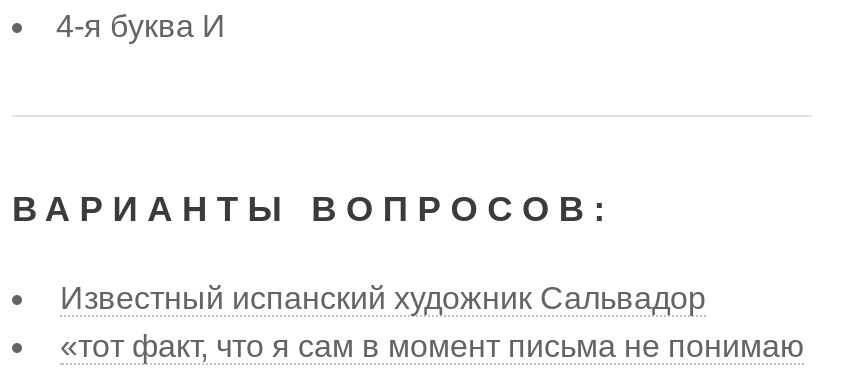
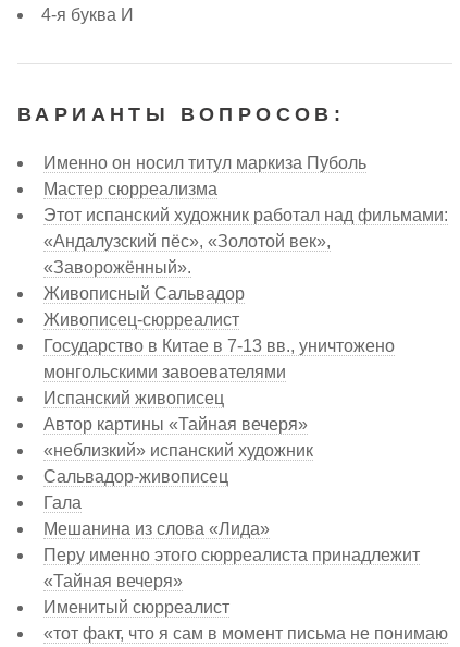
[60,281,706,315] Известный испанский художник Сальвадор -> [43,153,448,616] Именно он носил титул маркиза Пуболь | Мастер сюрреализма | Этот испанский художник работал над фильмами: | «Андалузский пёс», «Золотой век», | «Заворожённый». | Живописный Сальвадор | Живописец-сюрреалист | Государство в Китае в 7-13 вв., уничтожено | монгольскими завоевателями | Испанский живописец | Автор картины «Тайная вечеря» | «неблизкий» испанский художник | Сальвадор-живописец | Гала | Мешанина из слова «Лида» | Перу именно этого сюрреалиста принадлежит | «Тайная вечеря» | Именитый сюрреалист

